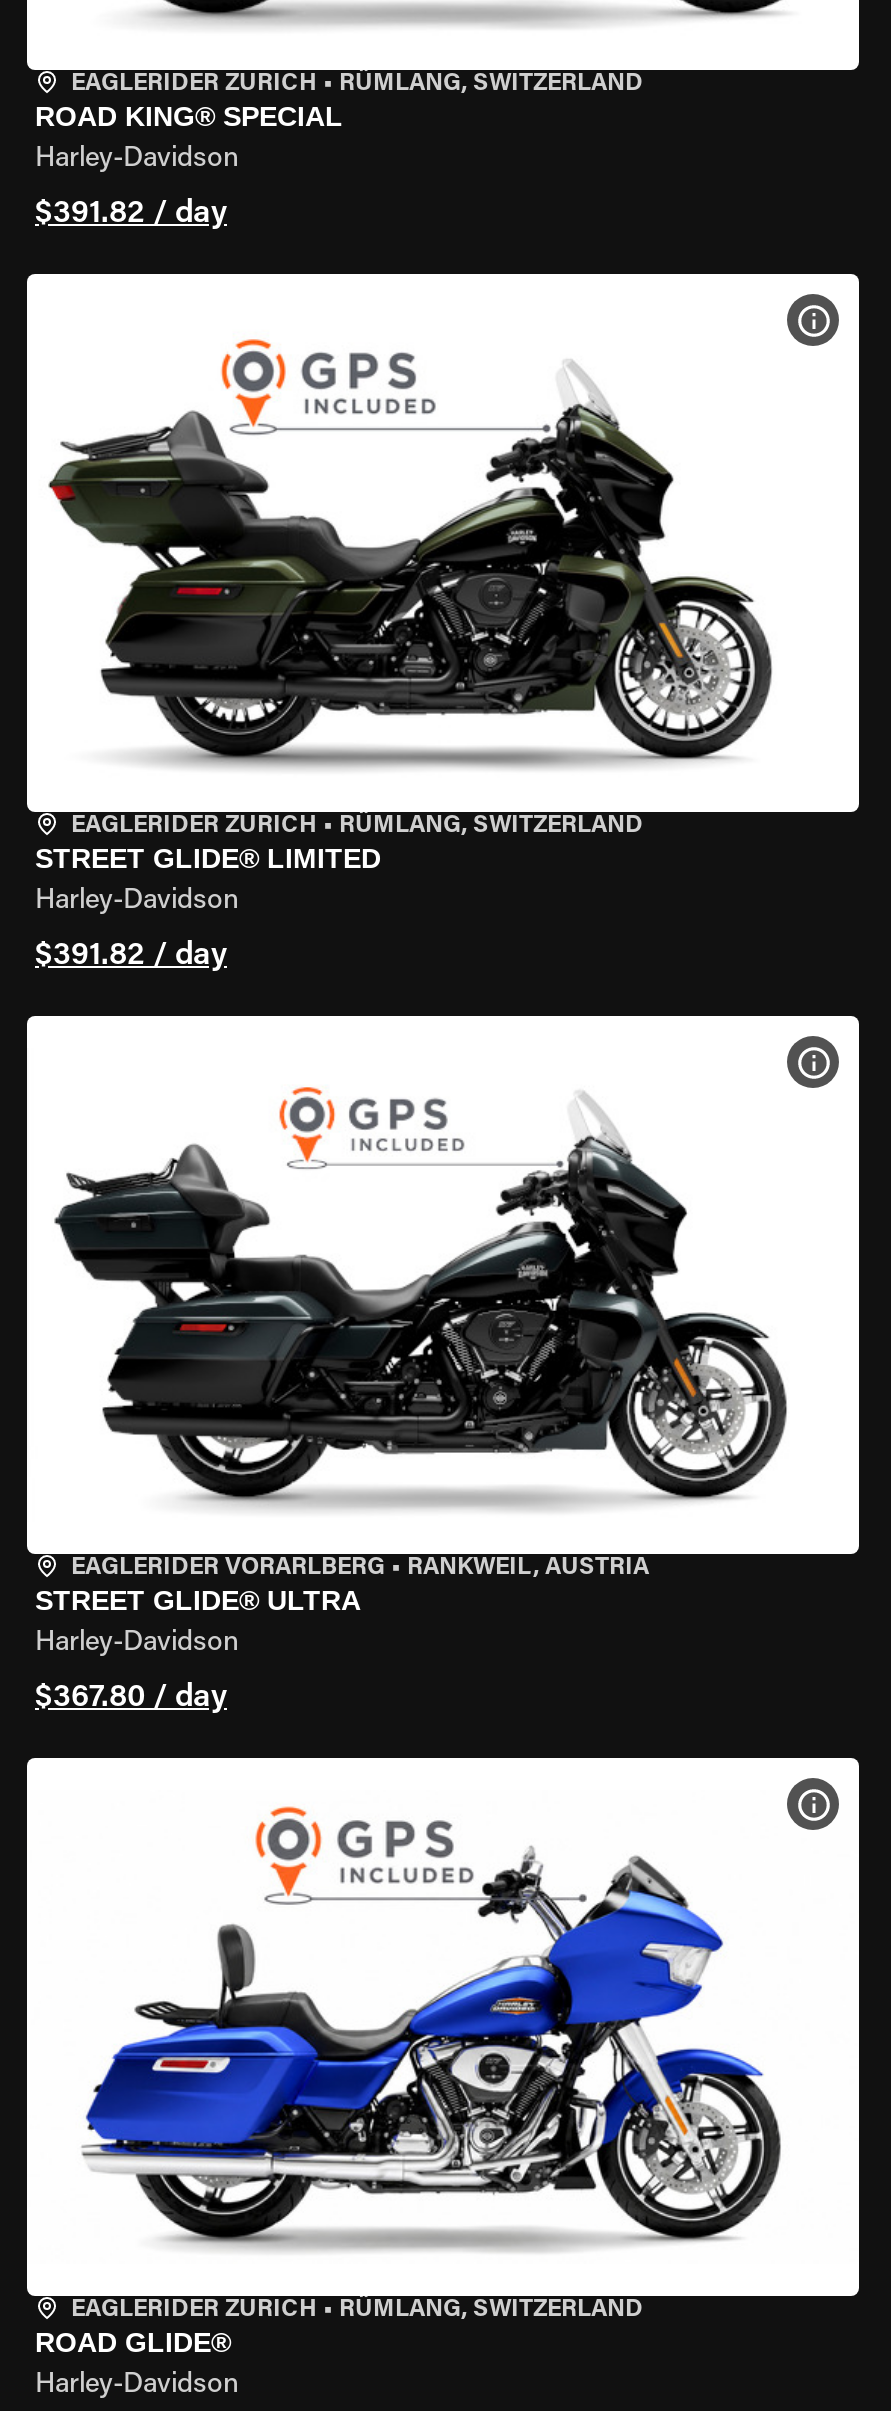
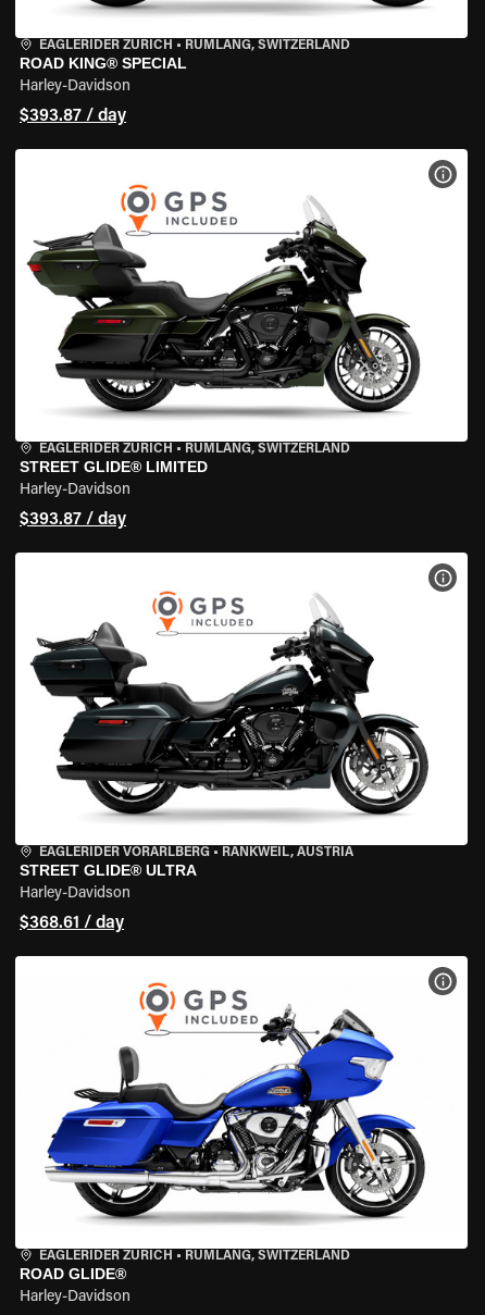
[35,198,227,230] $391.82 / day -> [20,108,126,125] $393.87 / day
[35,940,227,972] $391.82 / day -> [20,511,126,529] $393.87 / day
[35,1682,227,1714] $367.80 / day -> [20,915,124,932] $368.61 / day

